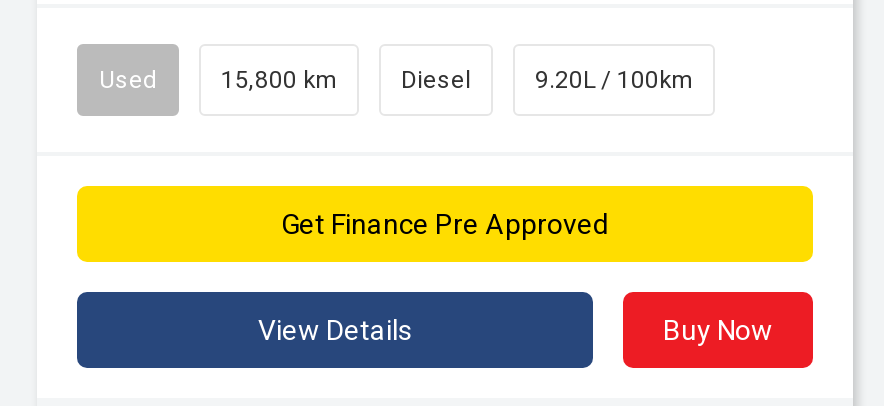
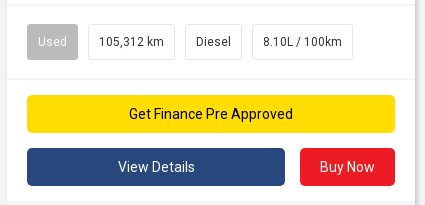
[221,66,337,94] 15,800 km -> [99,35,164,49] 105,312 km
[535,66,693,94] 9.20L / 100km -> [263,35,342,49] 8.10L / 100km

